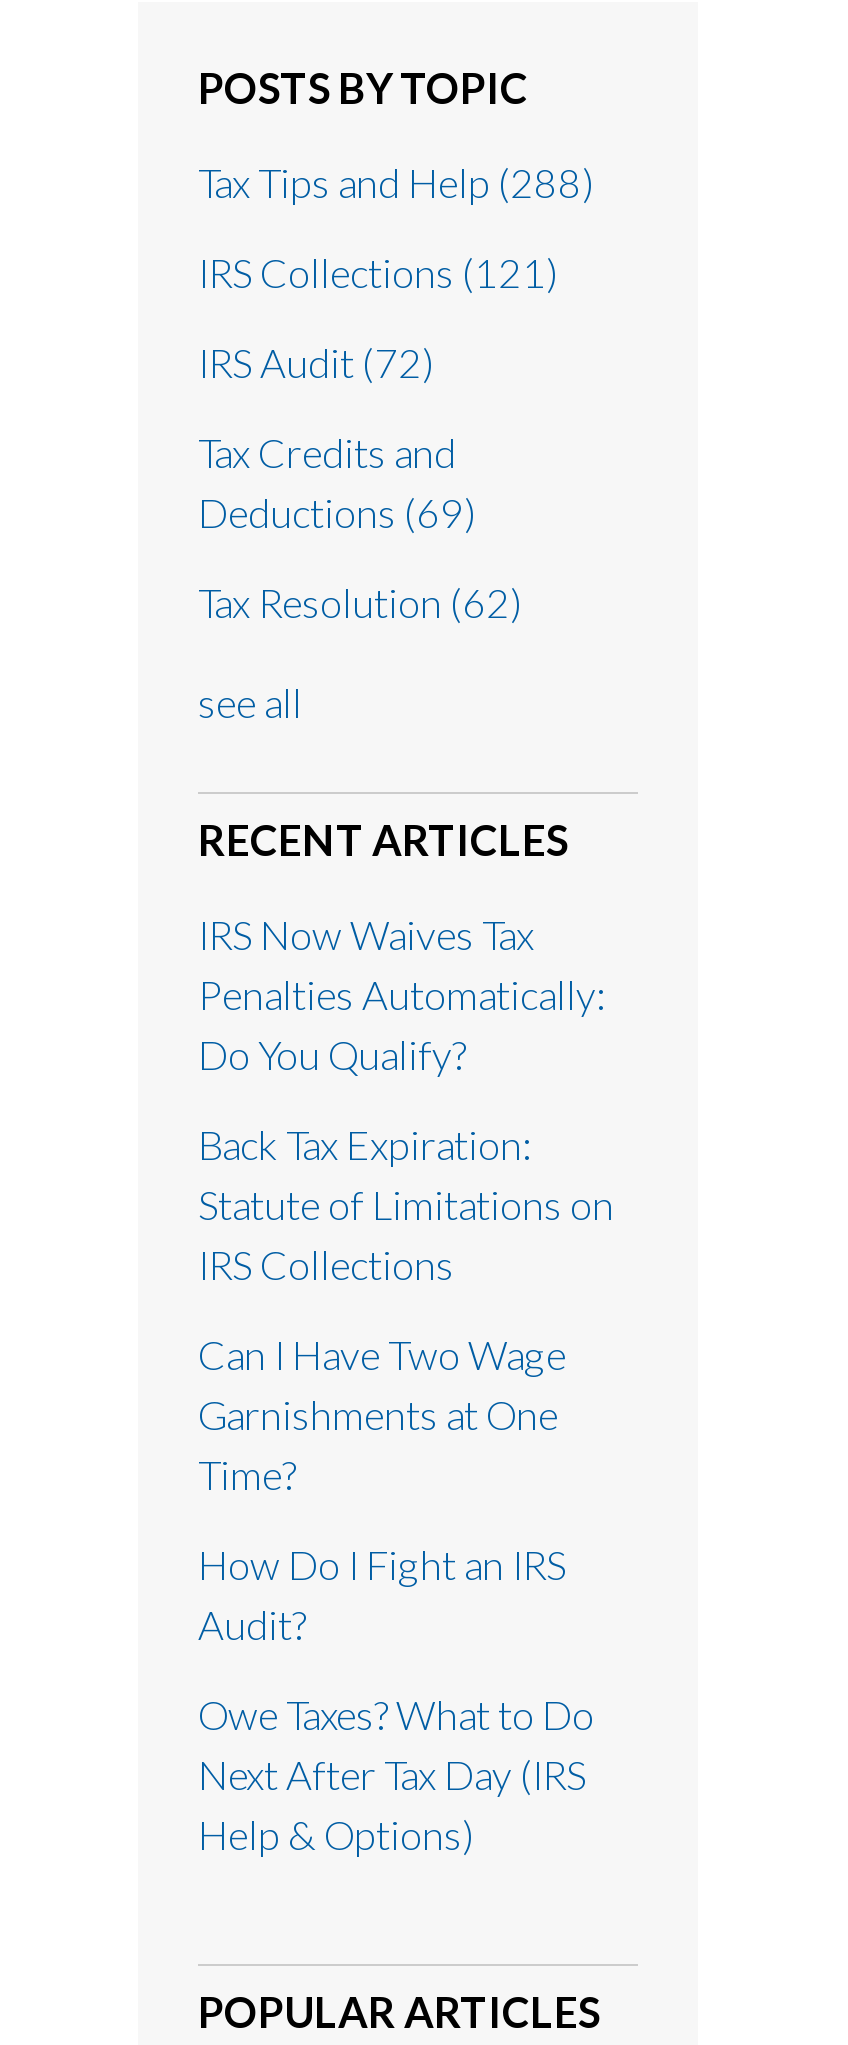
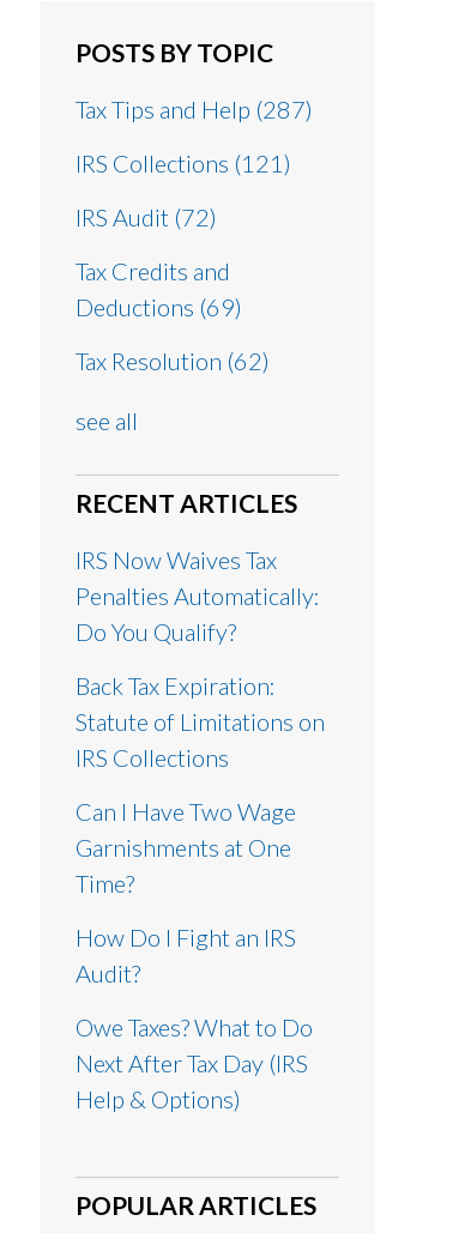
[198,157,594,205] Tax Tips and Help (288) -> [76,94,313,123] Tax Tips and Help (287)

